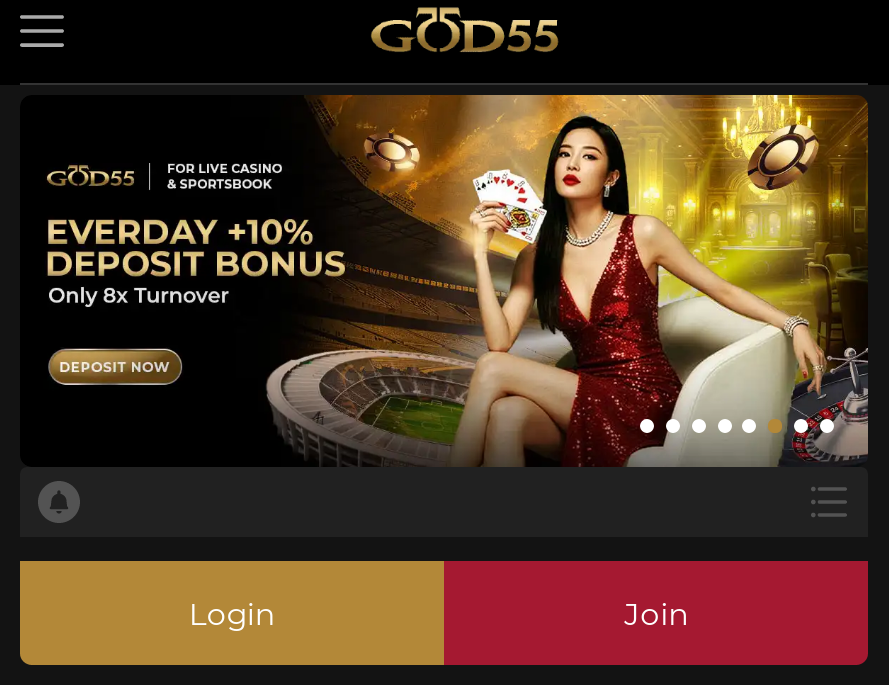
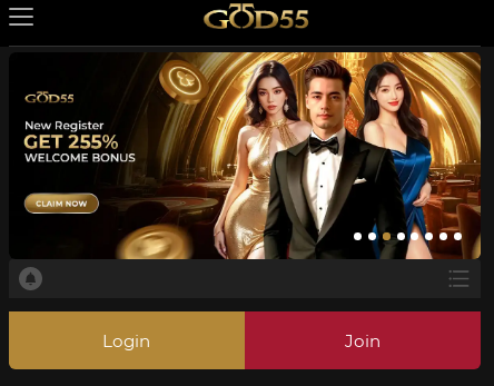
[46,95,870,467] [image] -> [24,51,482,260] [image]

